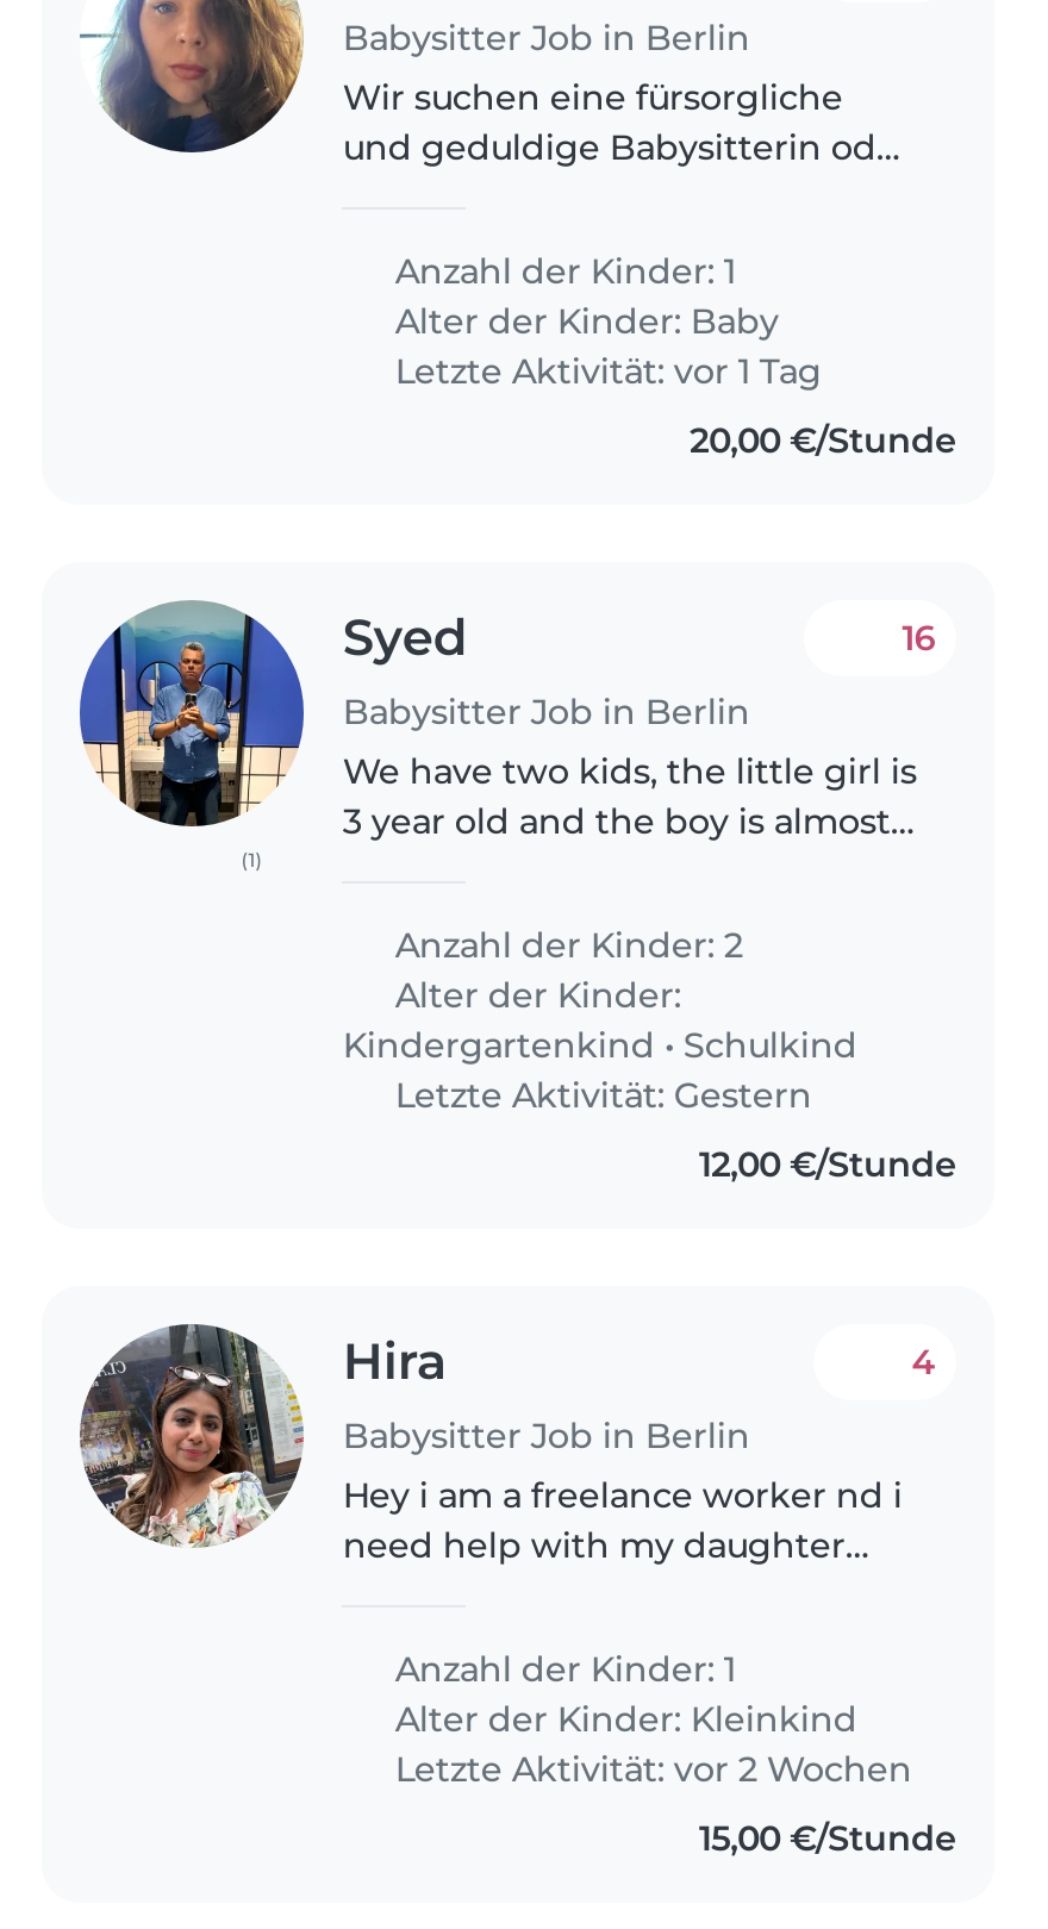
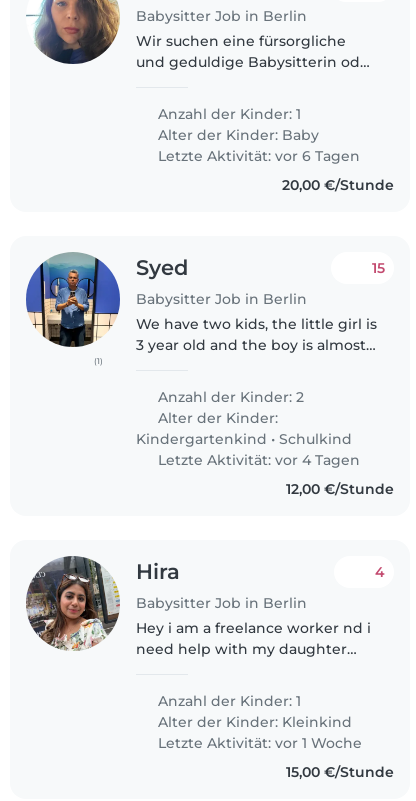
[386,351,821,394] Letzte Aktivität: vor 1 Tag -> [154,147,360,165] Letzte Aktivität: vor 6 Tagen
[902,618,935,661] 16 -> [372,259,385,277] 15
[386,1075,812,1117] Letzte Aktivität: Gestern -> [154,451,360,469] Letzte Aktivität: vor 4 Tagen
[386,1748,912,1791] Letzte Aktivität: vor 2 Wochen -> [154,734,362,752] Letzte Aktivität: vor 1 Woche

